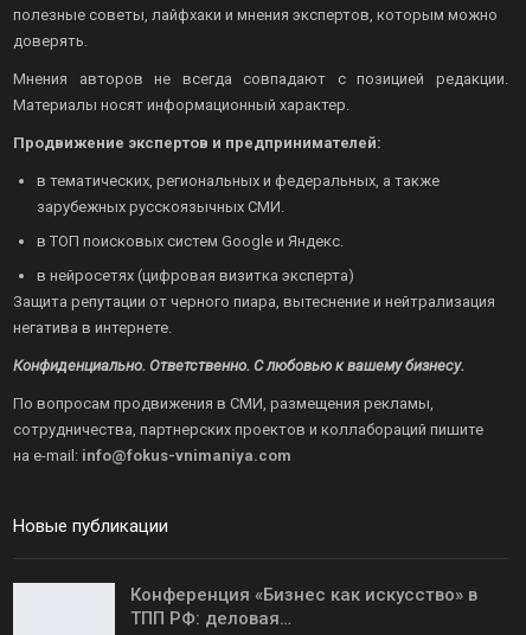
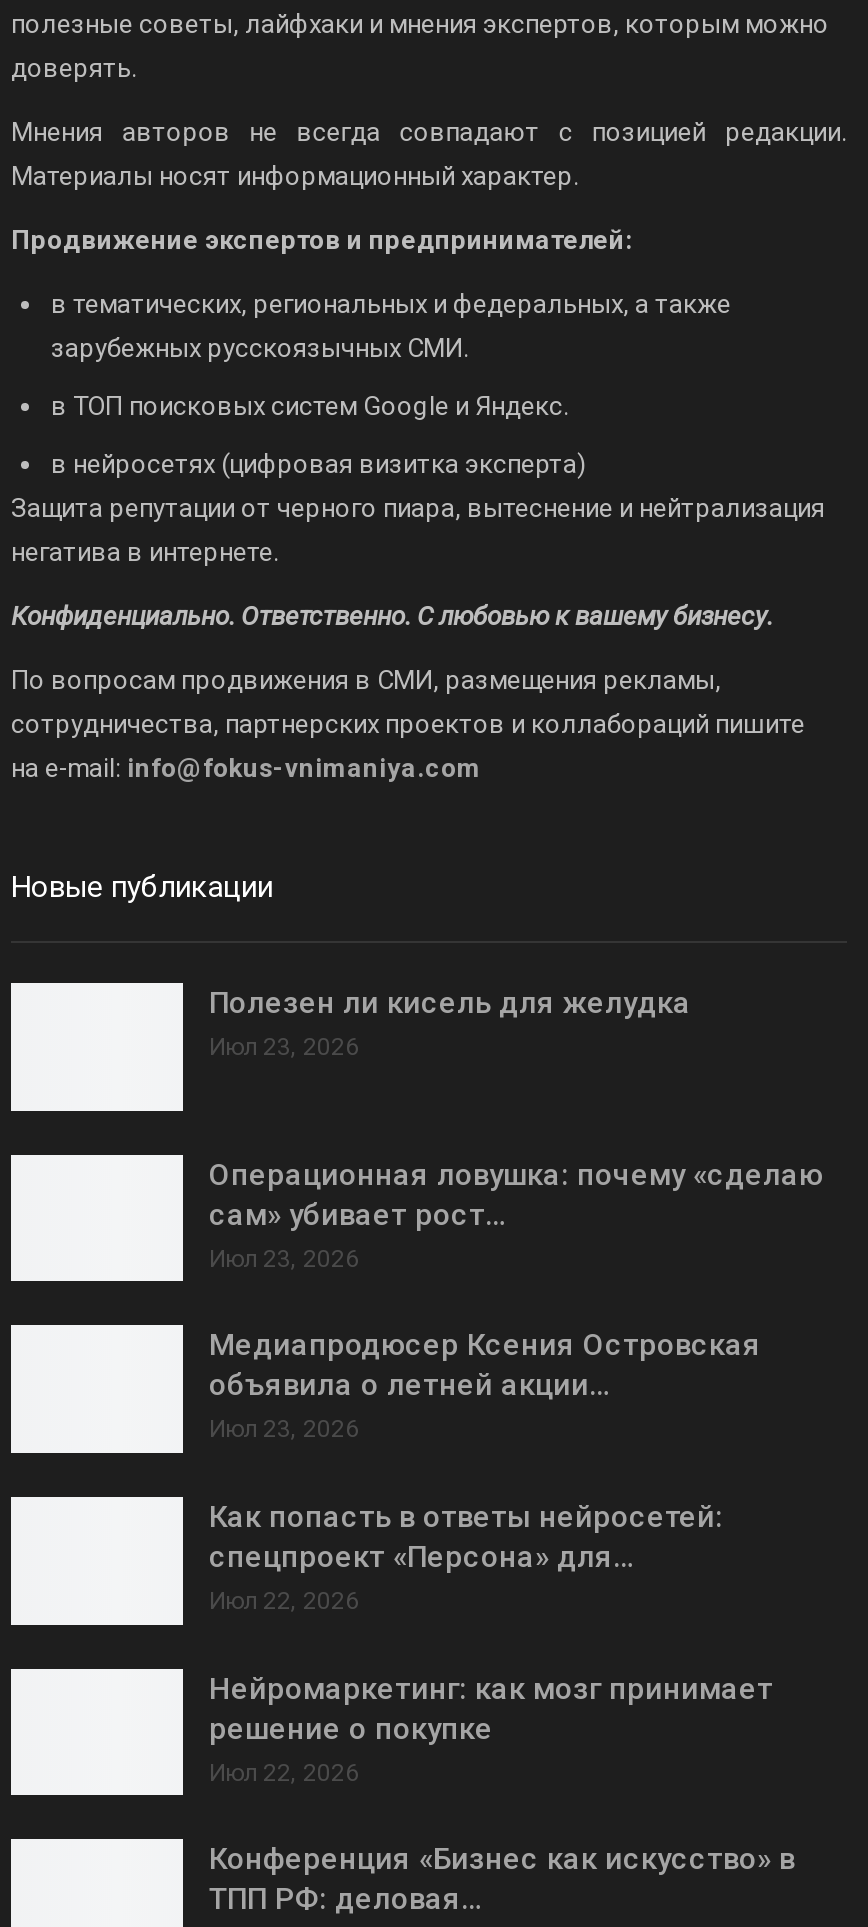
none -> [209,985,691,1061] Полезен ли кисель для желудка | Июл 23, 2026
none -> [209,1157,823,1786] Операционная ловушка: почему «сделаю | сам» убивает рост… | Июл 23, 2026 | Медиапродюсер Ксения Островская | объявила о летней акции… | Июл 23, 2026 | Как попасть в ответы нейросетей: | спецпроект «Персона» для… | Июл 22, 2026 | Нейромаркетинг: как мозг принимает | решение о покупке | Июл 22, 2026

